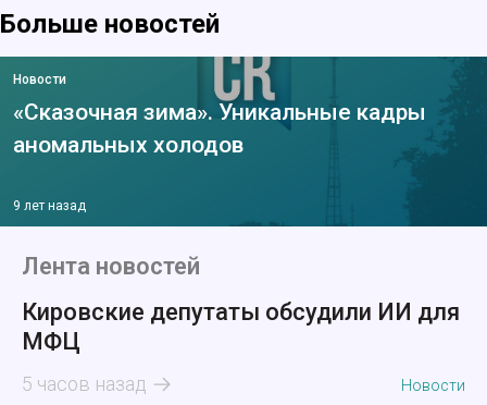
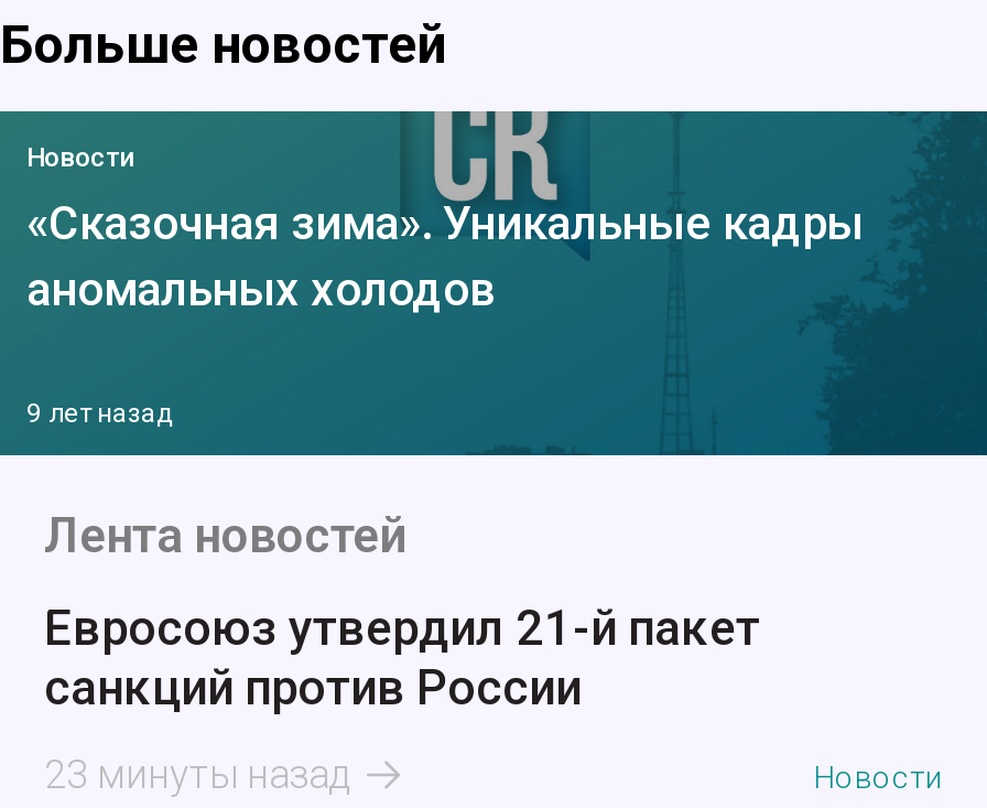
[22,299,460,355] Кировские депутаты обсудили ИИ для | МФЦ -> [44,602,760,716] Евросоюз утвердил 21-й пакет | санкций против России
[22,373,147,396] 5 часов назад -> [44,752,352,798] 23 минуты назад

